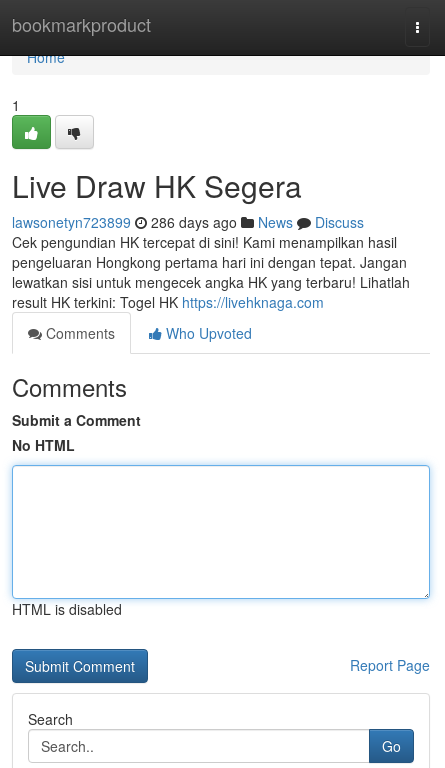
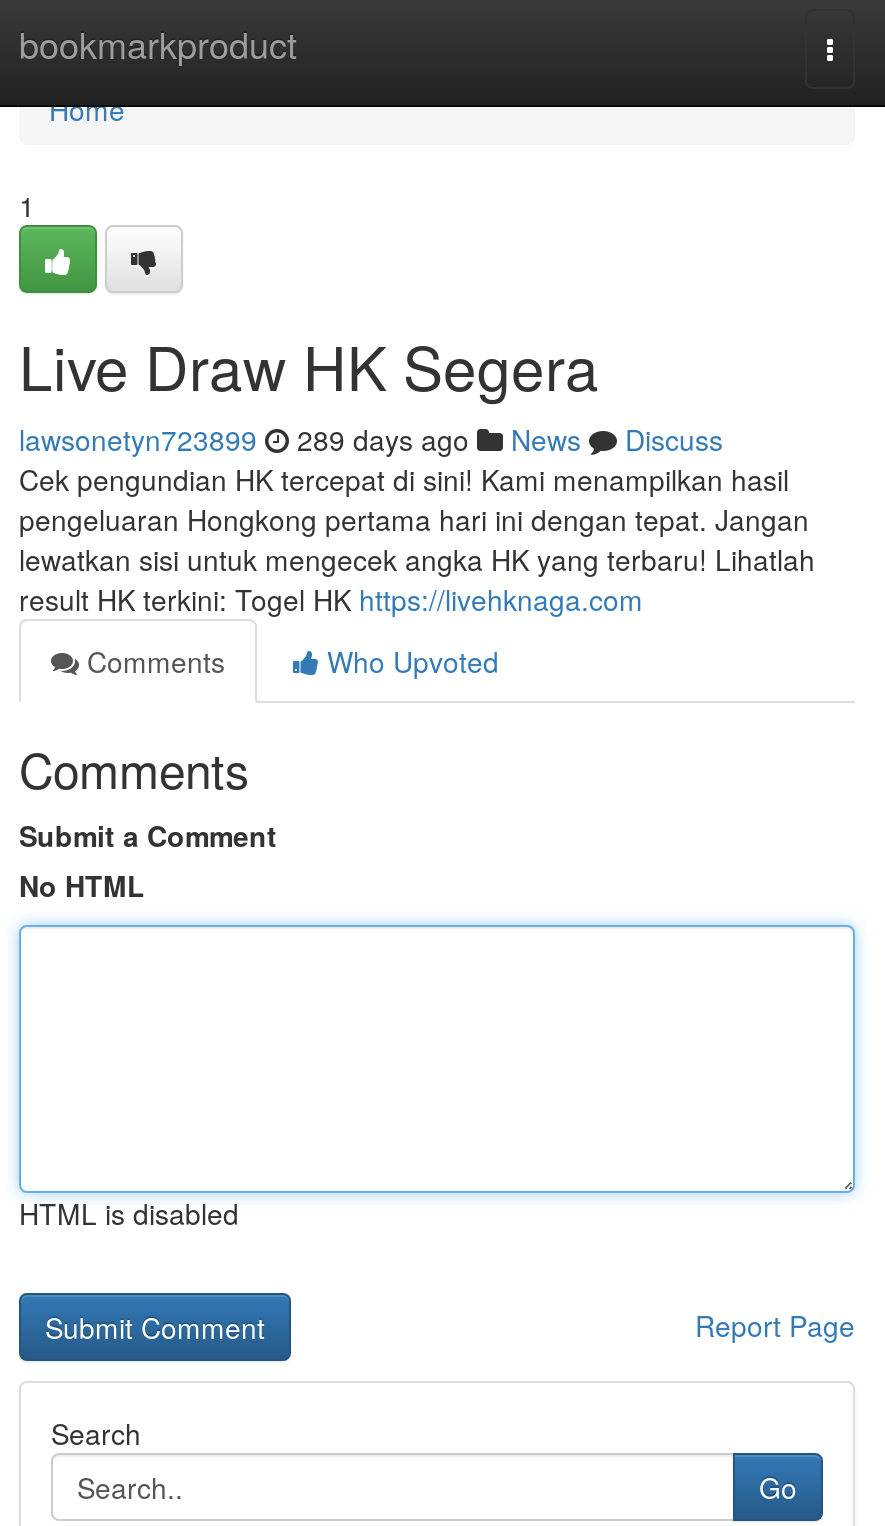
[12,212,364,232] lawsonetyn723899 286 days ago News Discuss -> [19,419,723,459] lawsonetyn723899 289 days ago News Discuss

